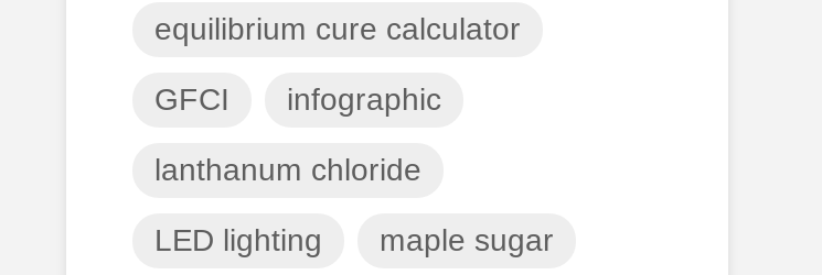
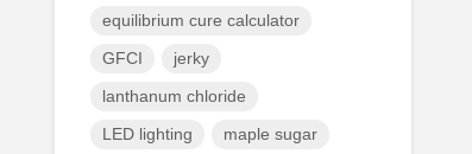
[287,81,441,116] infographic -> [174,48,209,67] jerky

